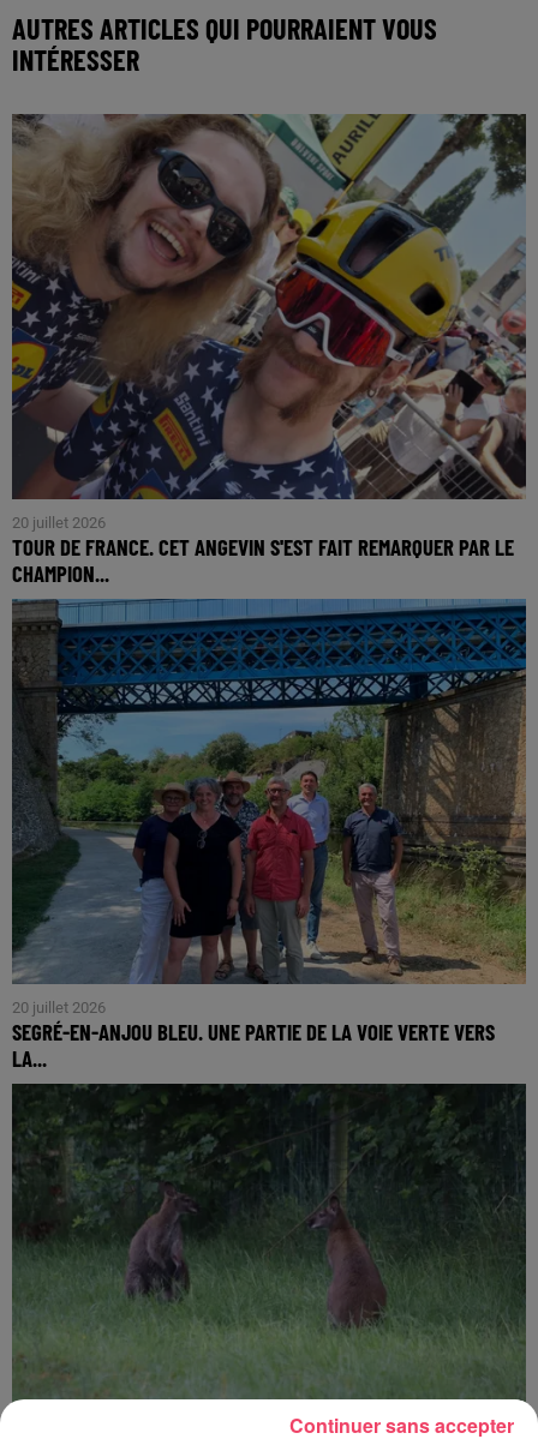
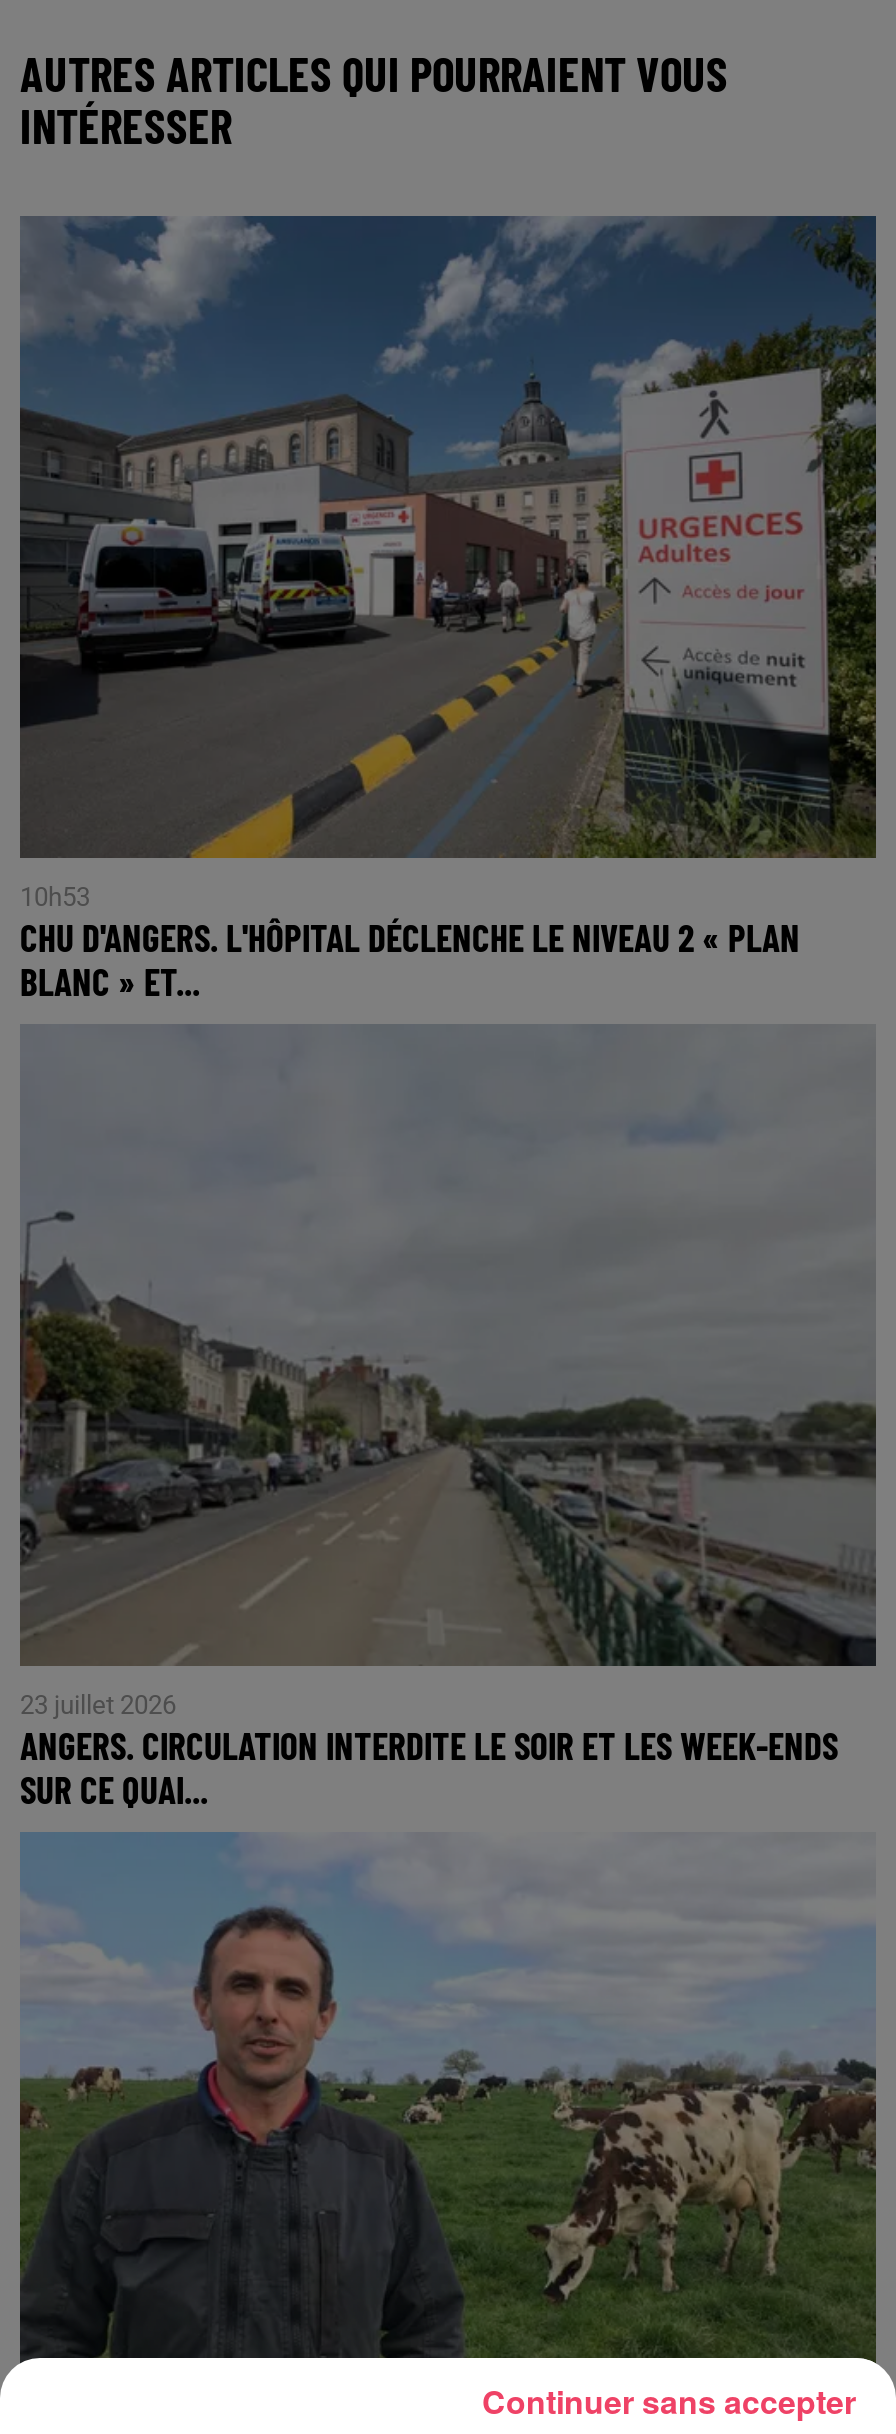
[12,114,526,587] [image] | 20 juillet 2026 | TOUR DE FRANCE. CET ANGEVIN S'EST FAIT REMARQUER PAR LE | CHAMPION... -> [20,216,878,1004] [image] | 10h53 | CHU D'ANGERS. L'HÔPITAL DÉCLENCHE LE NIVEAU 2 « PLAN | BLANC » ET...
[12,599,526,1072] [image] | 20 juillet 2026 | SEGRÉ-EN-ANJOU BLEU. UNE PARTIE DE LA VOIE VERTE VERS | LA... -> [20,1026,876,1812] [image] | 23 juillet 2026 | ANGERS. CIRCULATION INTERDITE LE SOIR ET LES WEEK-ENDS | SUR CE QUAI...
[11,1083,527,1399] [image] -> [20,1832,876,2358] [image]

